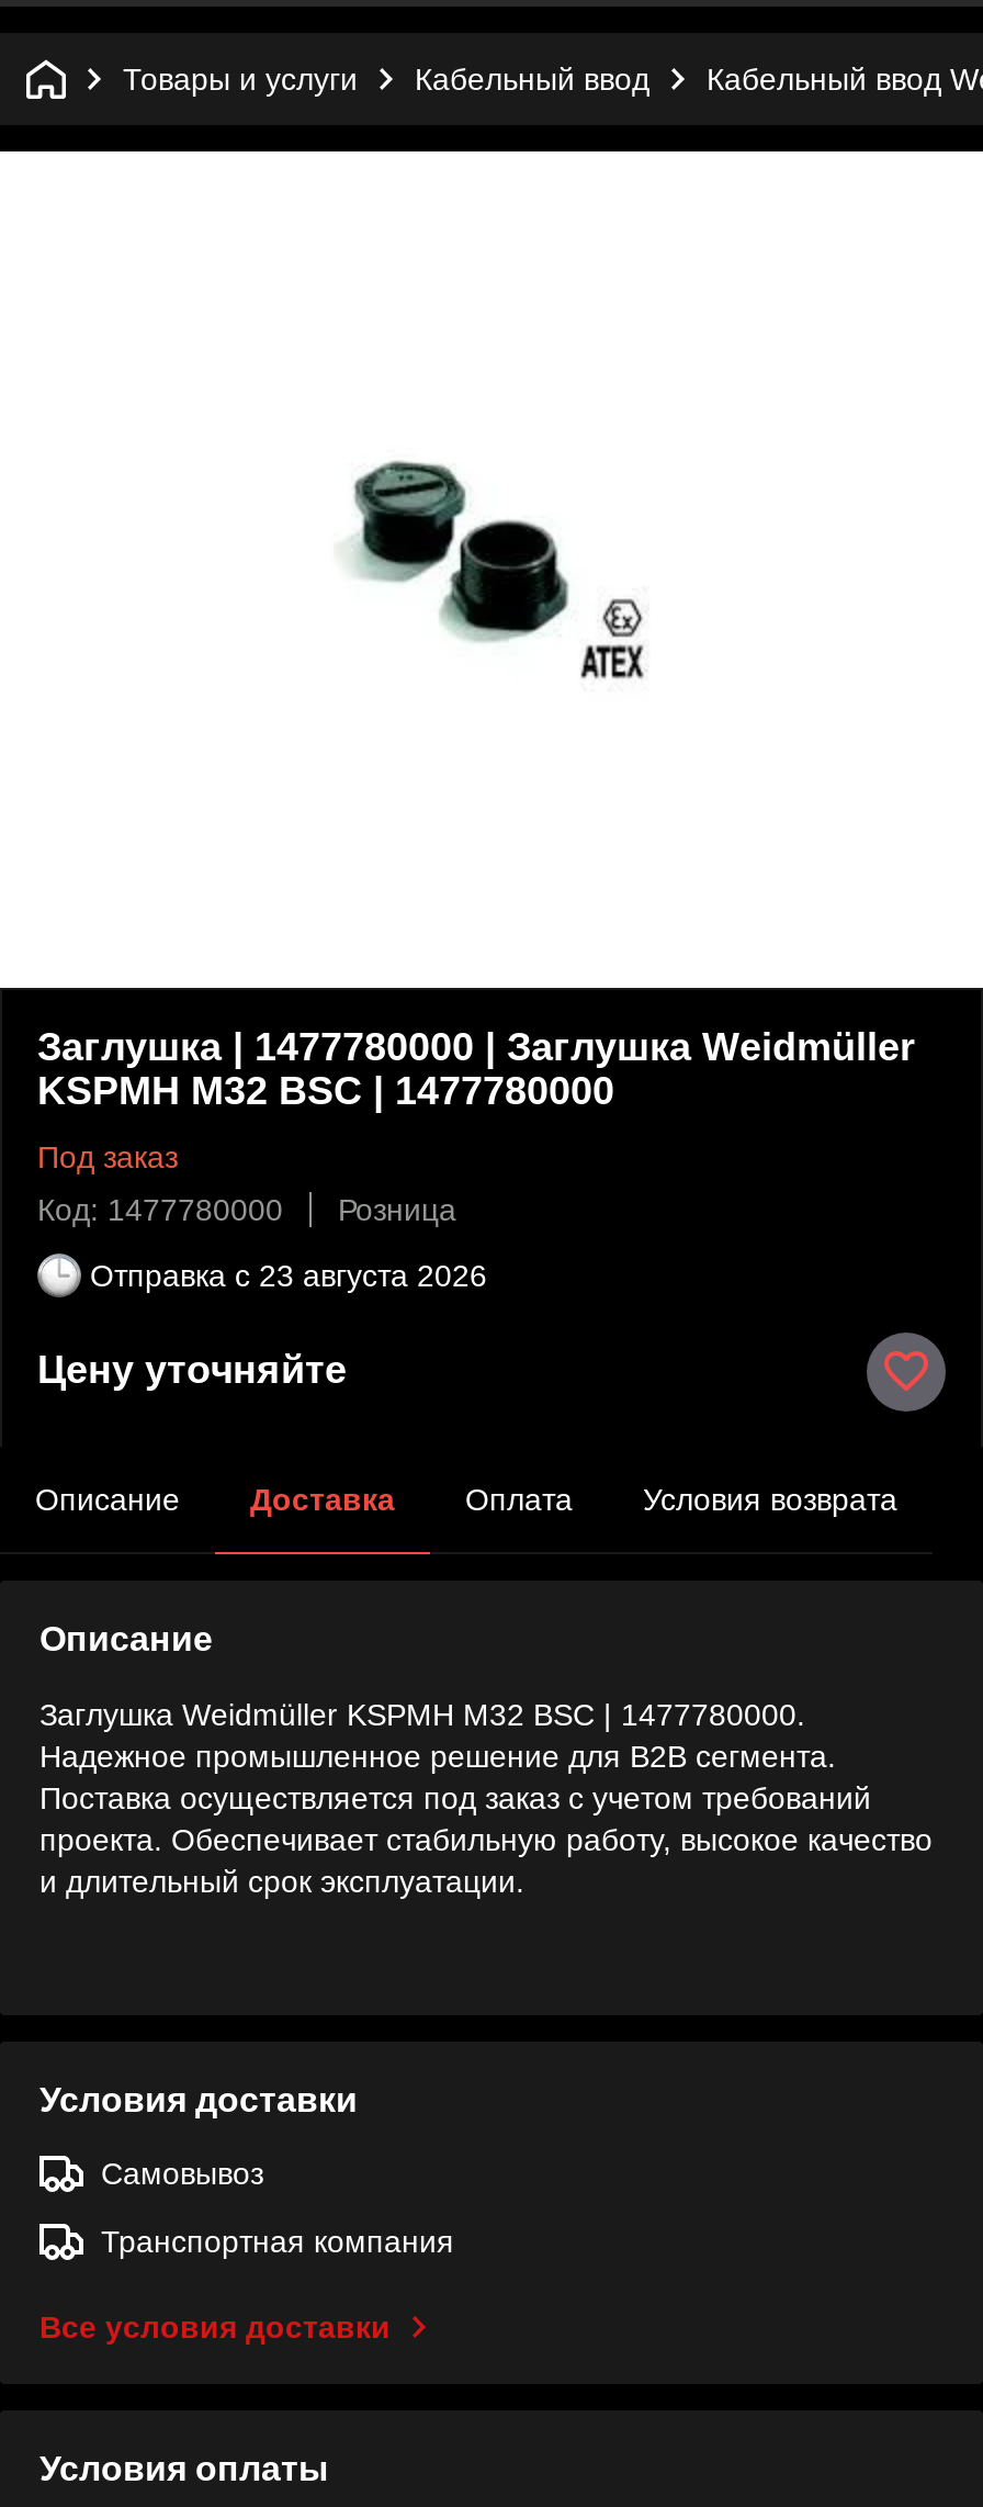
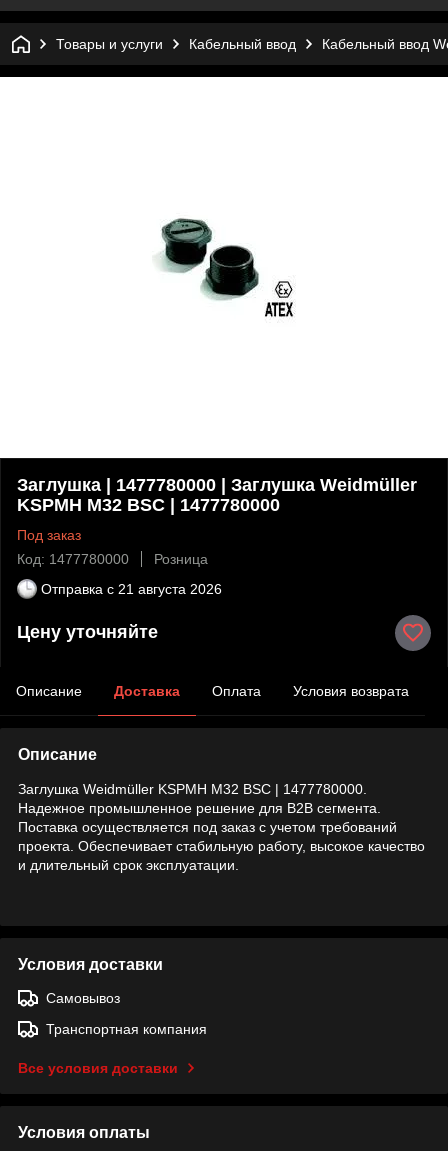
[90,1257,487,1293] Отправка с 23 августа 2026 -> [41,581,222,597] Отправка с 21 августа 2026

